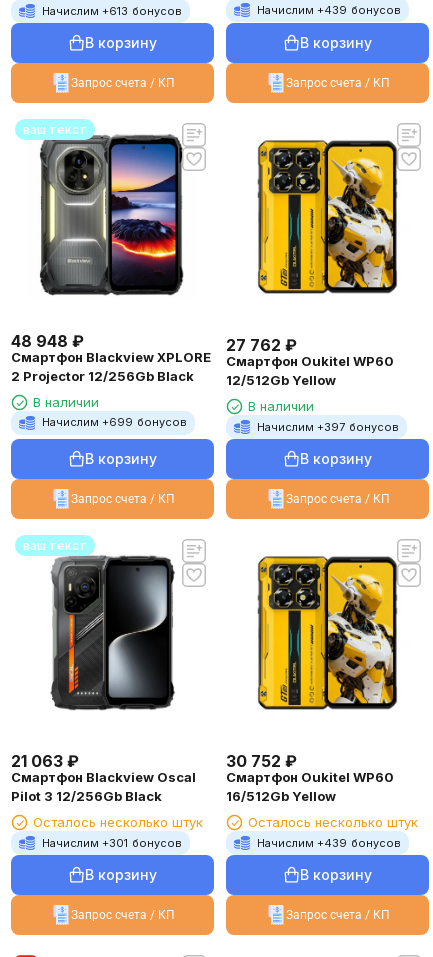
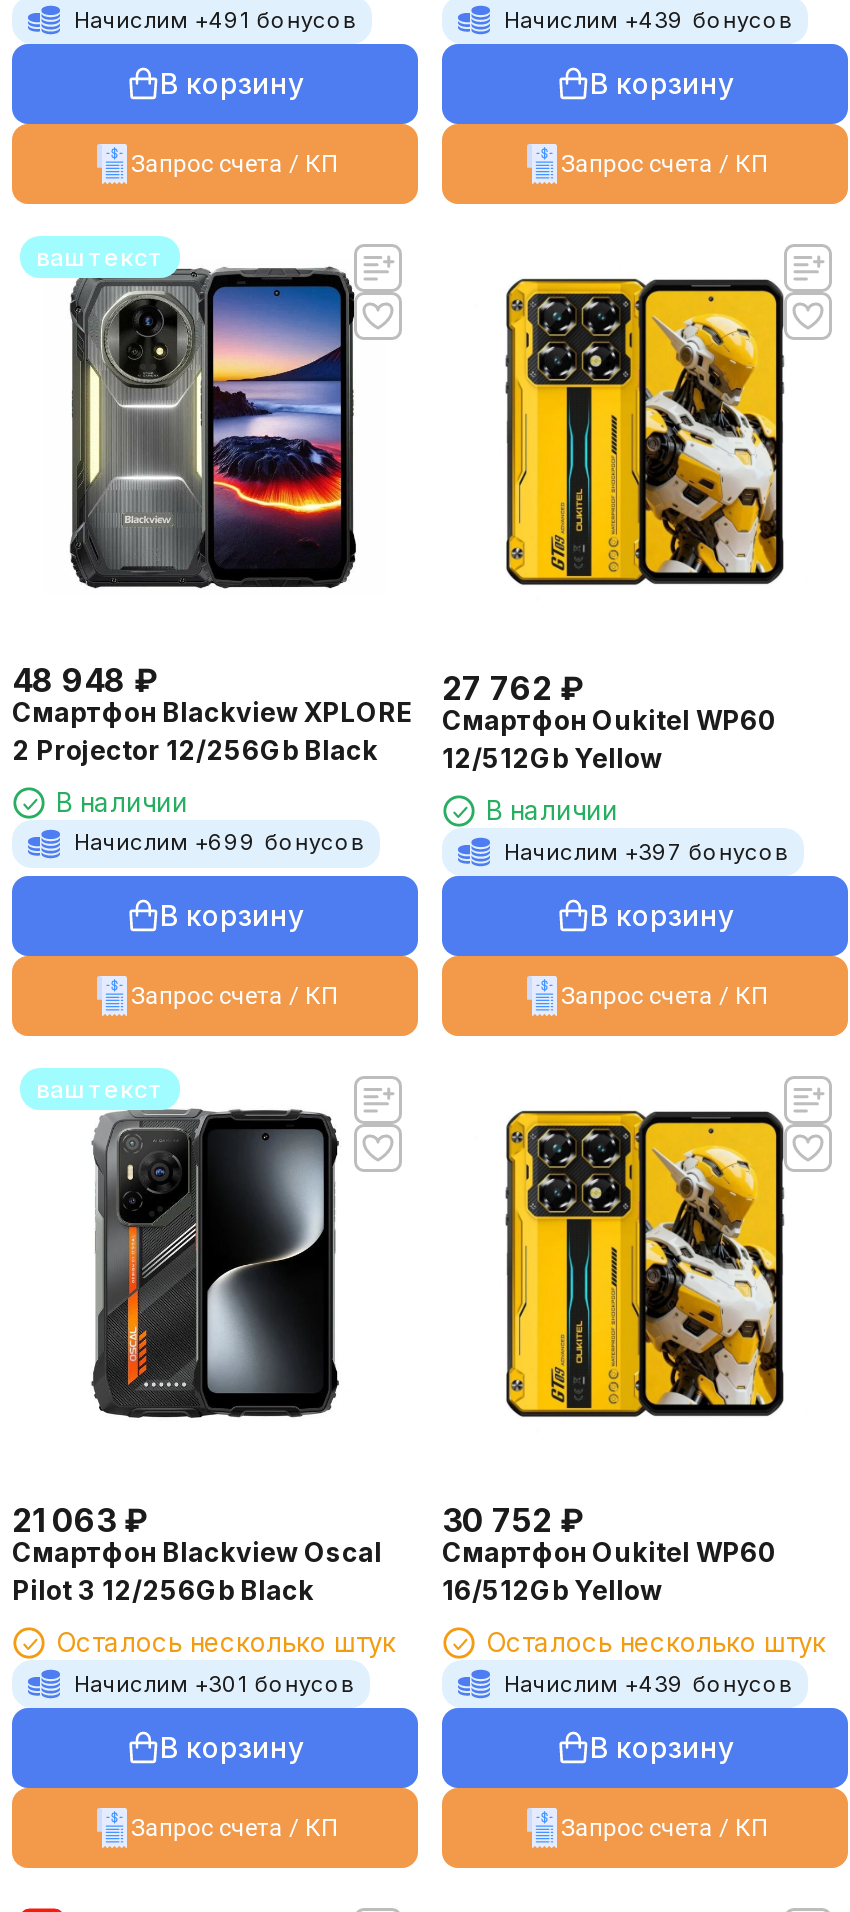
[42,4,182,18] Начислим +613 бонусов -> [74,5,357,33] Начислим +491 бонусов

